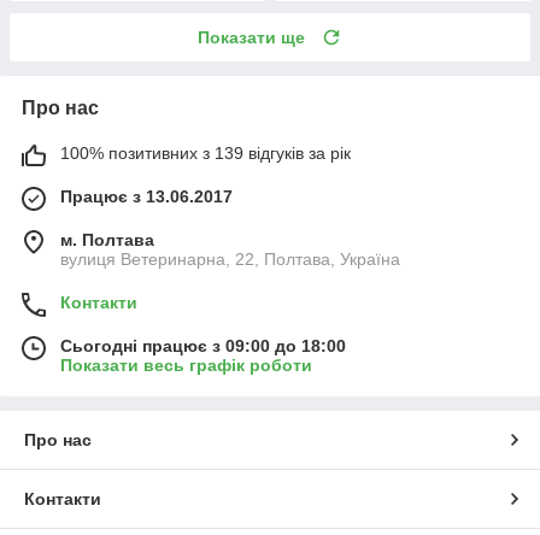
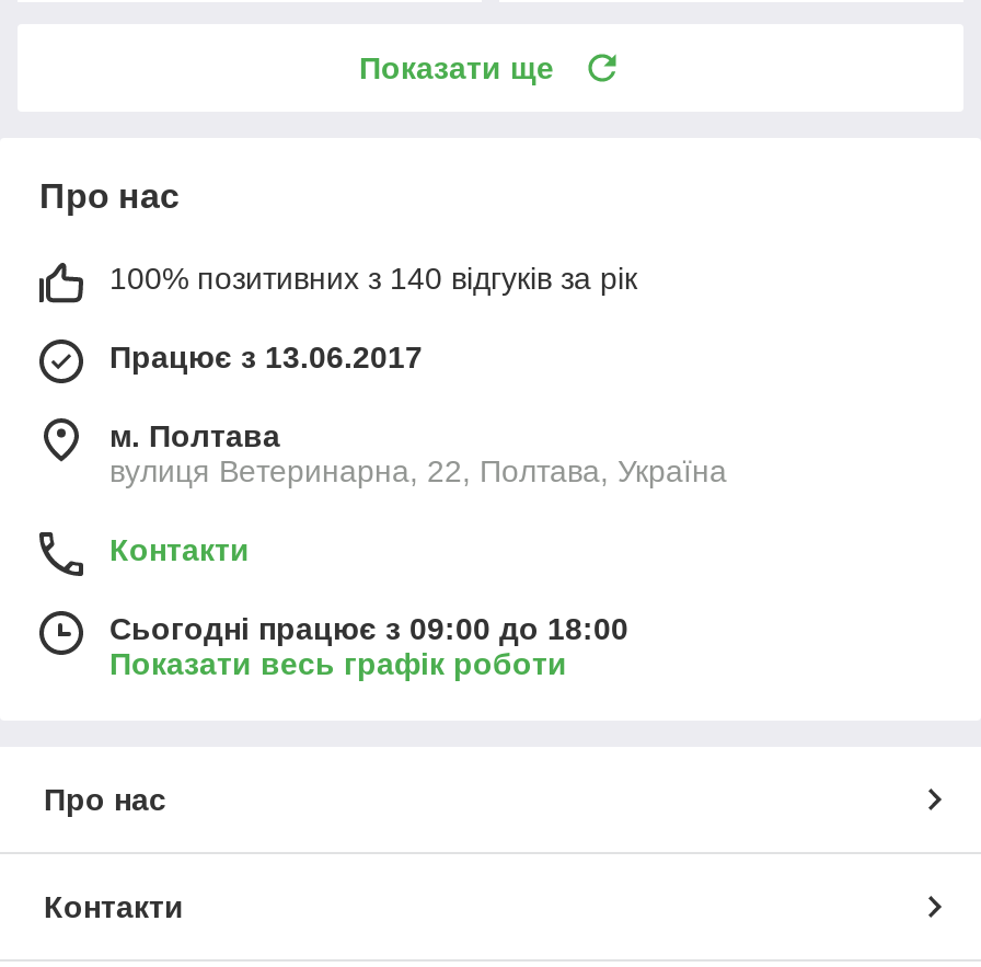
[60,143,351,162] 100% позитивних з 139 відгуків за рік -> [109,260,637,295] 100% позитивних з 140 відгуків за рік

